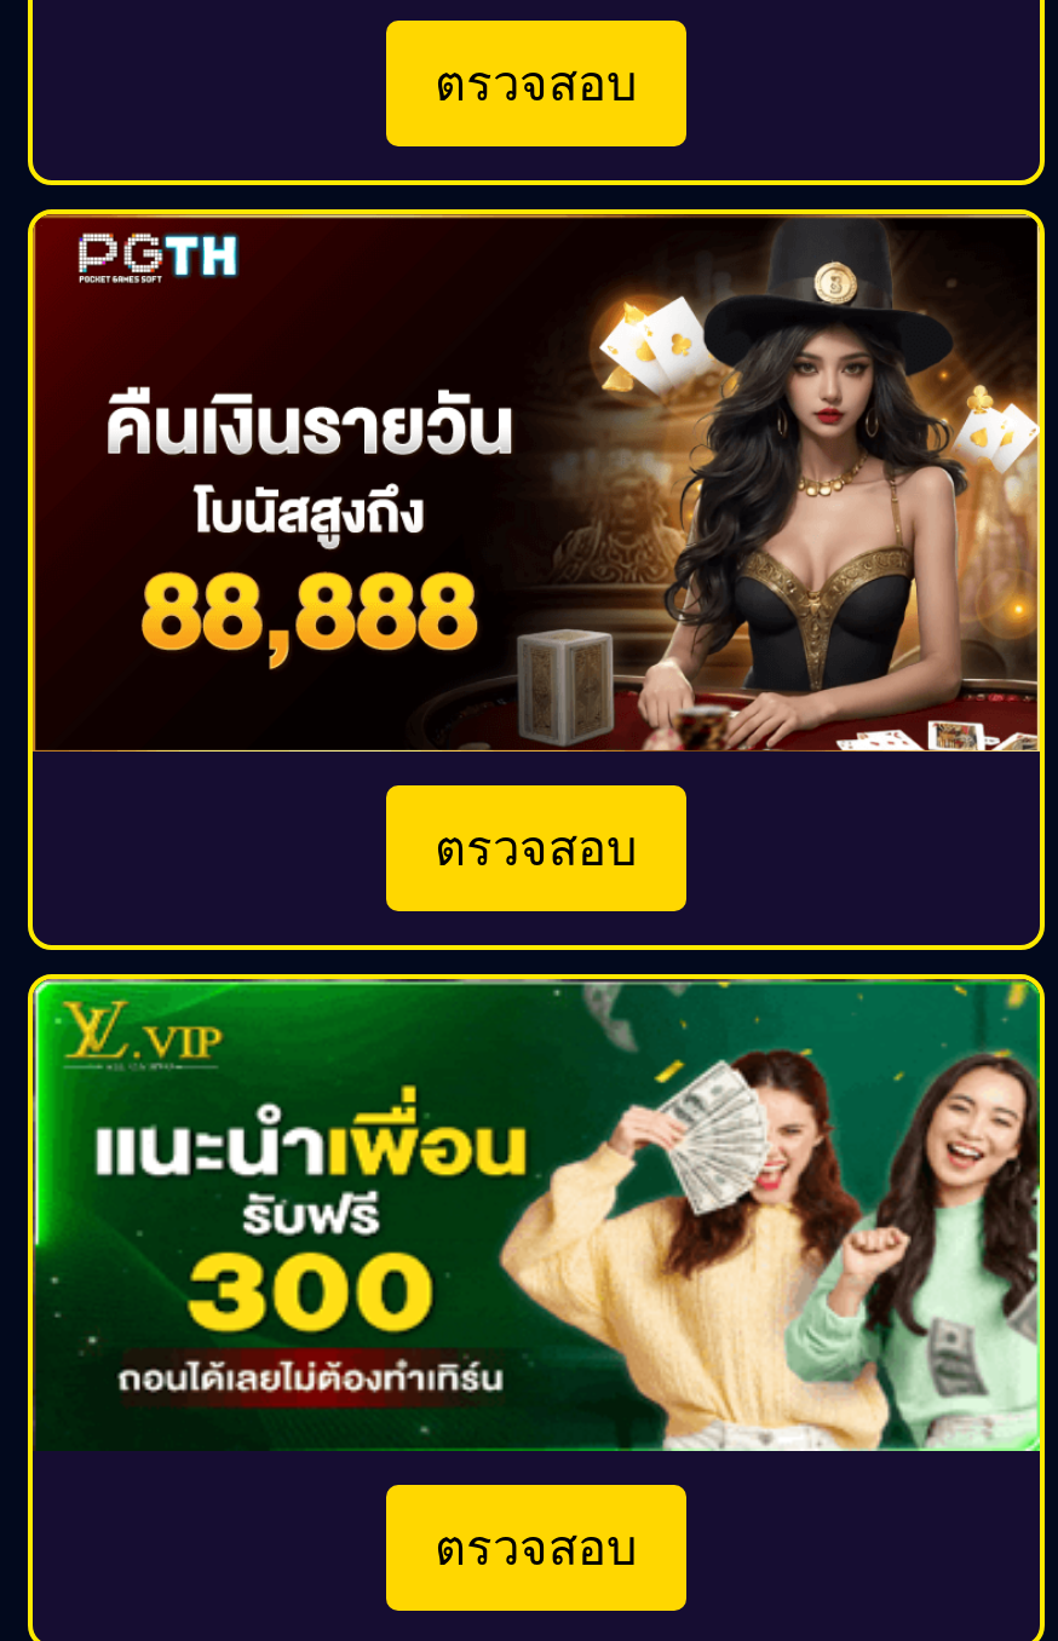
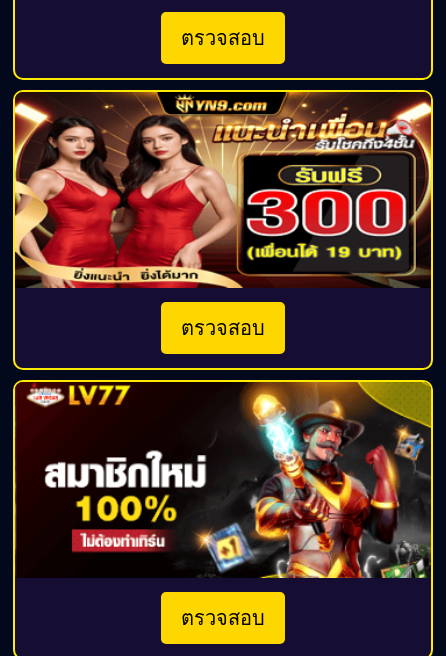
[30,212,1042,754] [image] -> [14,91,432,289] [image]
[30,977,1042,1453] [image] -> [15,381,432,579] [image]

